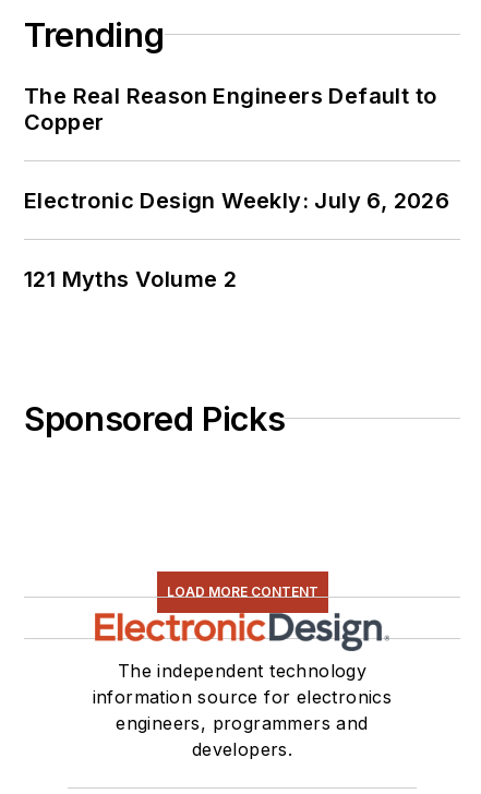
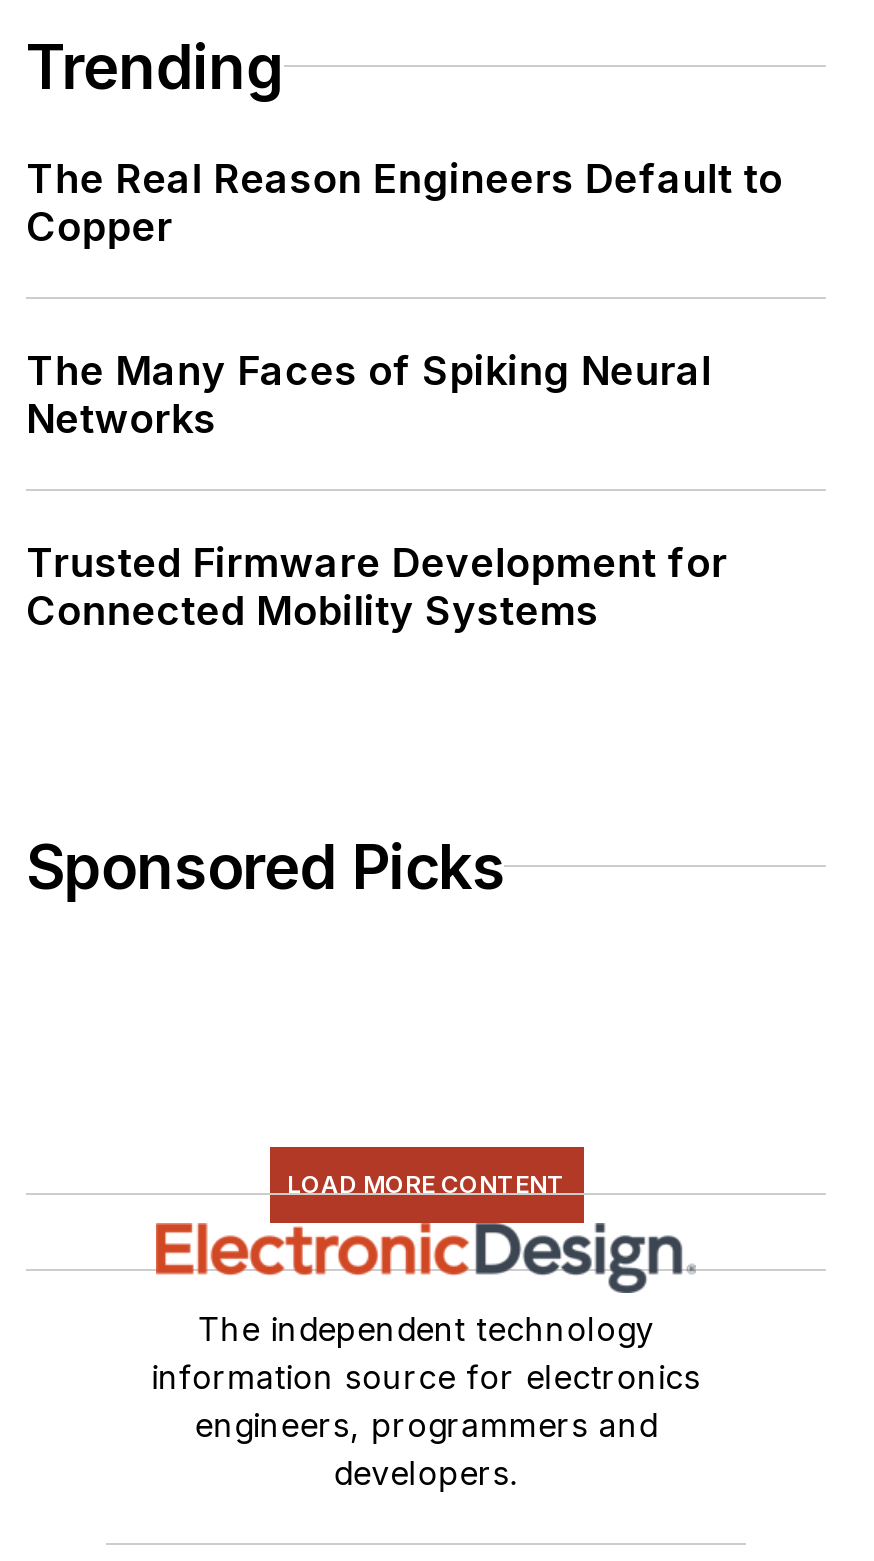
[24,187,450,213] Electronic Design Weekly: July 6, 2026 -> [26,346,712,442] The Many Faces of Spiking Neural | Networks
[24,266,237,292] 121 Myths Volume 2 -> [26,538,728,634] Trusted Firmware Development for | Connected Mobility Systems

